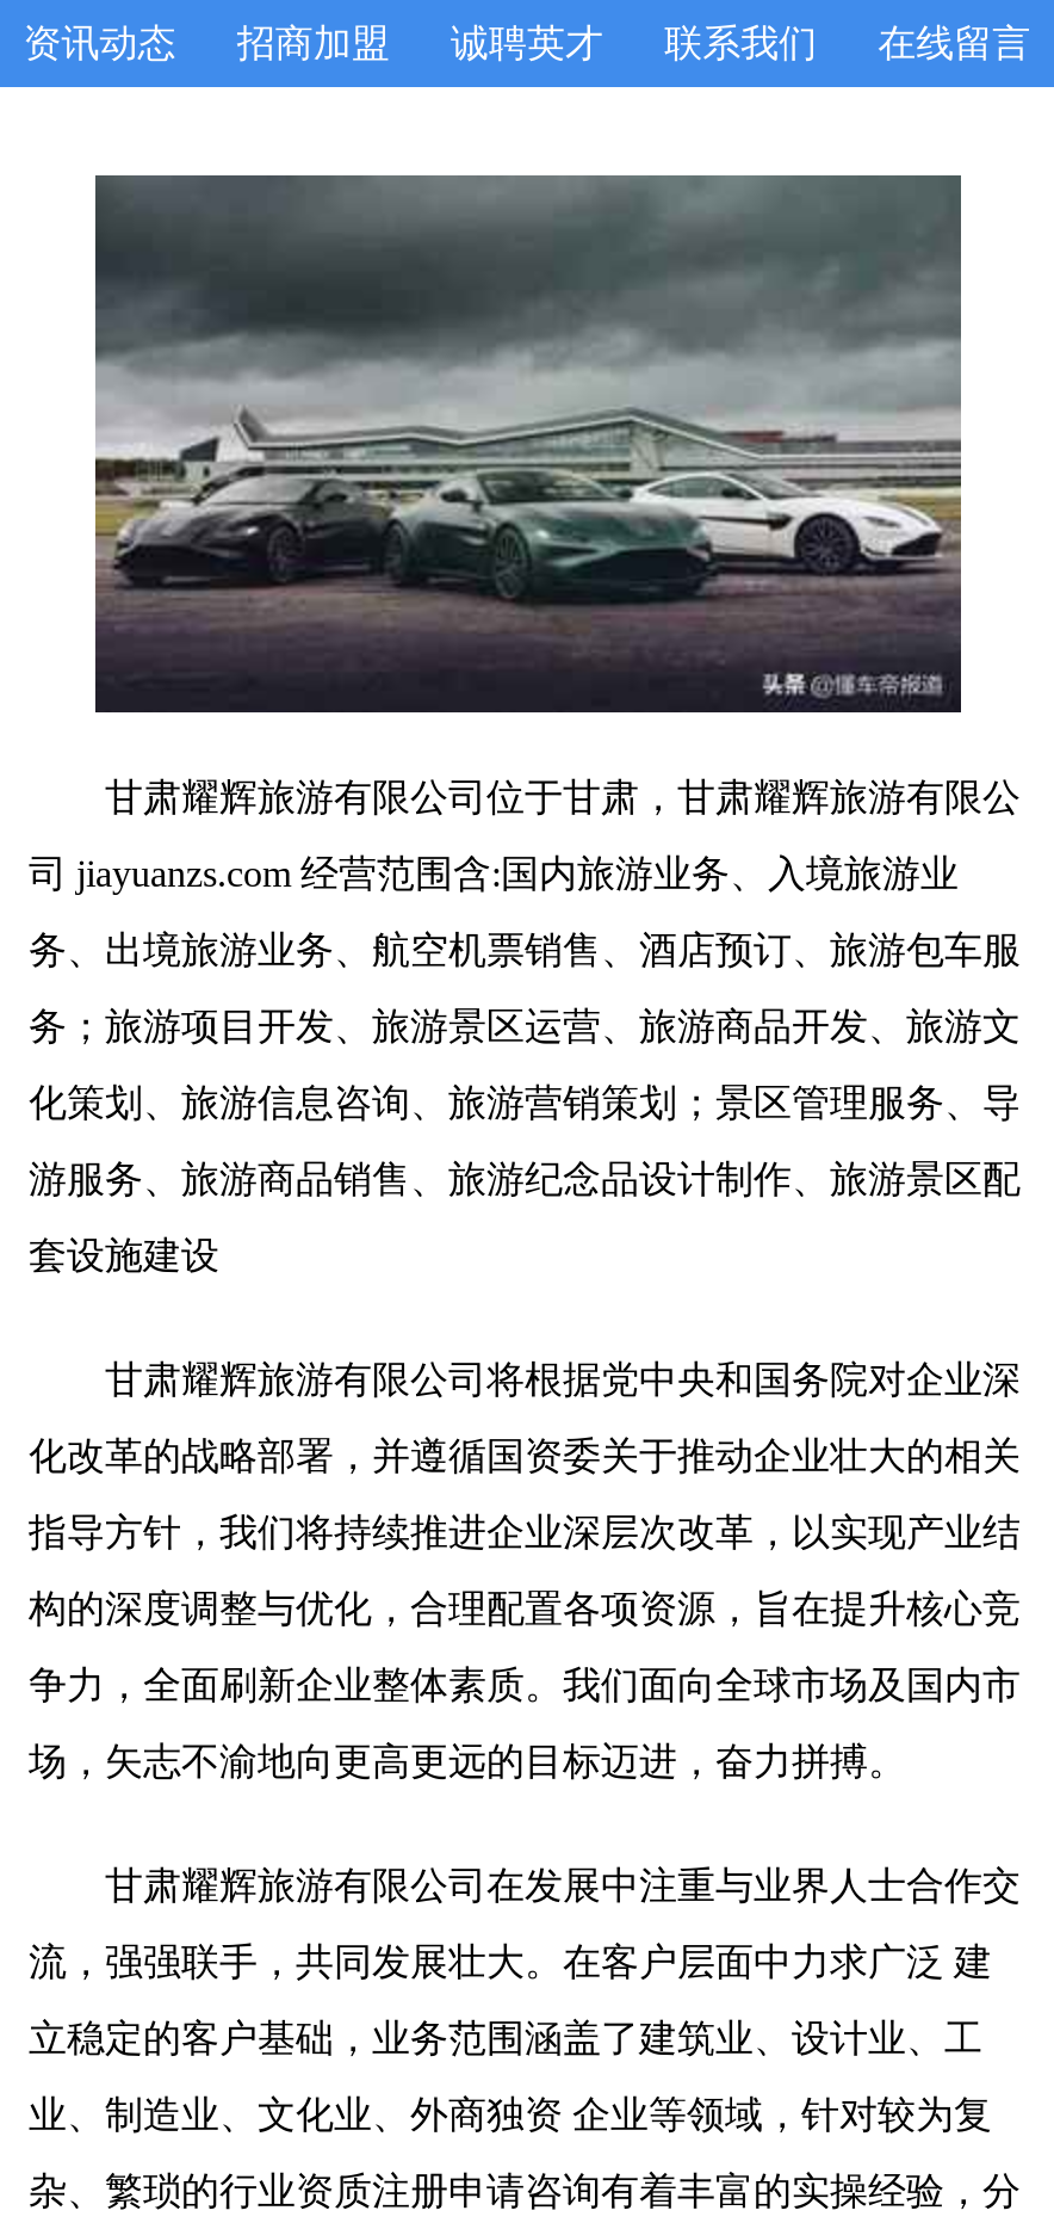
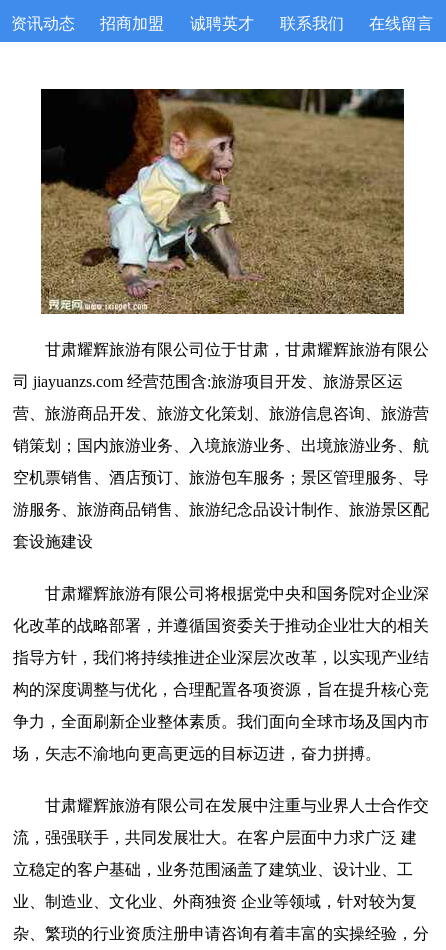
[93,173,961,715] [image] -> [40,88,404,315] [image]
[29,853,959,894] 司 jiayuanzs.com 经营范围含:国内旅游业务、入境旅游业 -> [13,373,403,390] 司 jiayuanzs.com 经营范围含:旅游项目开发、旅游景区运
[29,930,1021,970] 务、出境旅游业务、航空机票销售、酒店预订、旅游包车服 -> [13,405,429,422] 营、旅游商品开发、旅游文化策划、旅游信息咨询、旅游营
[29,1006,1021,1046] 务；旅游项目开发、旅游景区运营、旅游商品开发、旅游文 -> [13,437,429,454] 销策划；国内旅游业务、入境旅游业务、出境旅游业务、航
[29,1082,1021,1123] 化策划、旅游信息咨询、旅游营销策划；景区管理服务、导 -> [13,469,429,486] 空机票销售、酒店预订、旅游包车服务；景区管理服务、导

